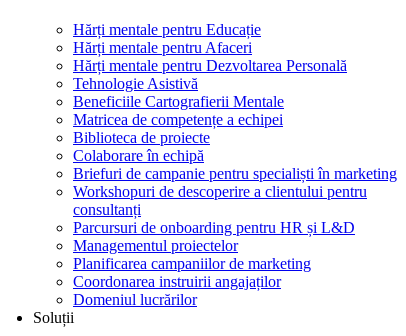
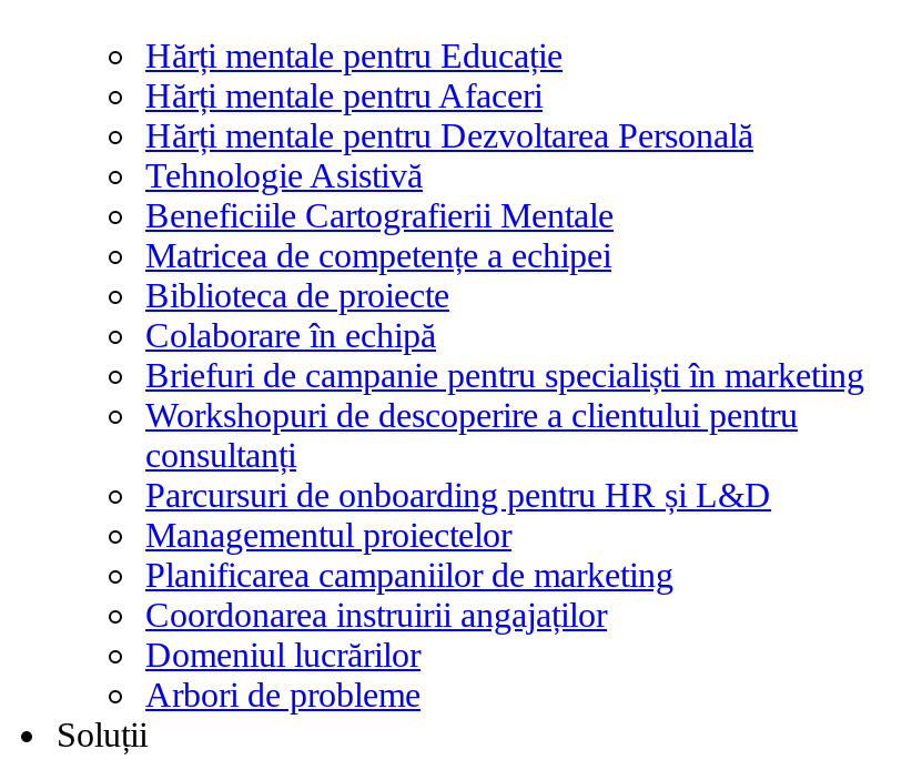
none -> [145,675,421,713] Arbori de probleme

